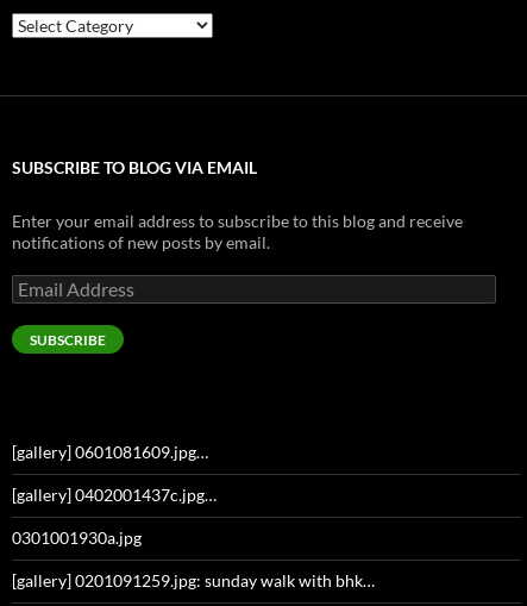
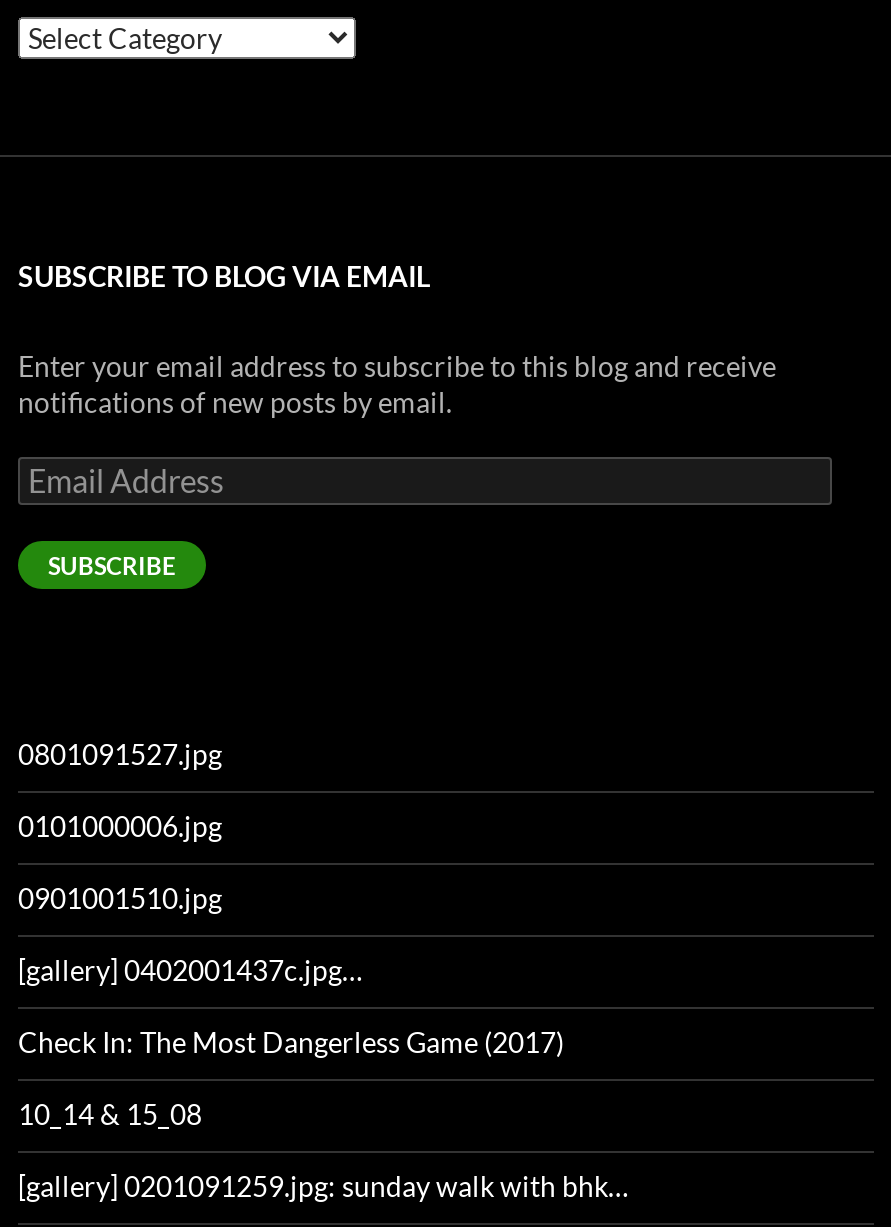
[12,442,208,462] [gallery] 0601081609.jpg… -> [18,736,222,914] 0801091527.jpg | 0101000006.jpg | 0901001510.jpg
[12,528,142,548] 0301001930a.jpg -> [18,1024,564,1130] Check In: The Most Dangerless Game (2017) | 10_14 & 15_08

